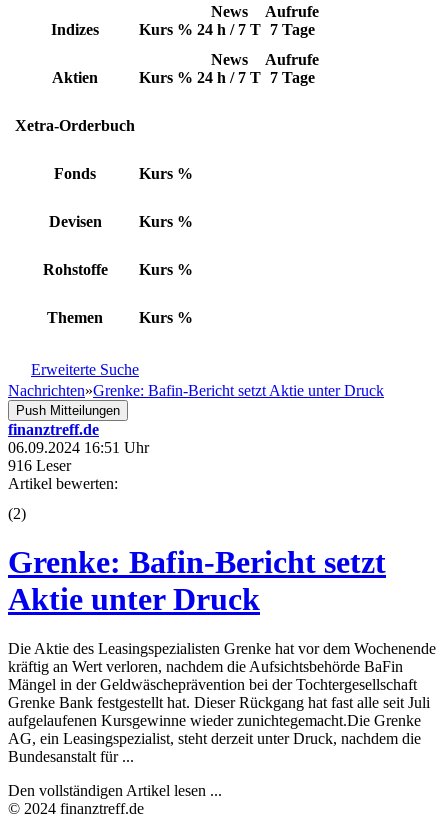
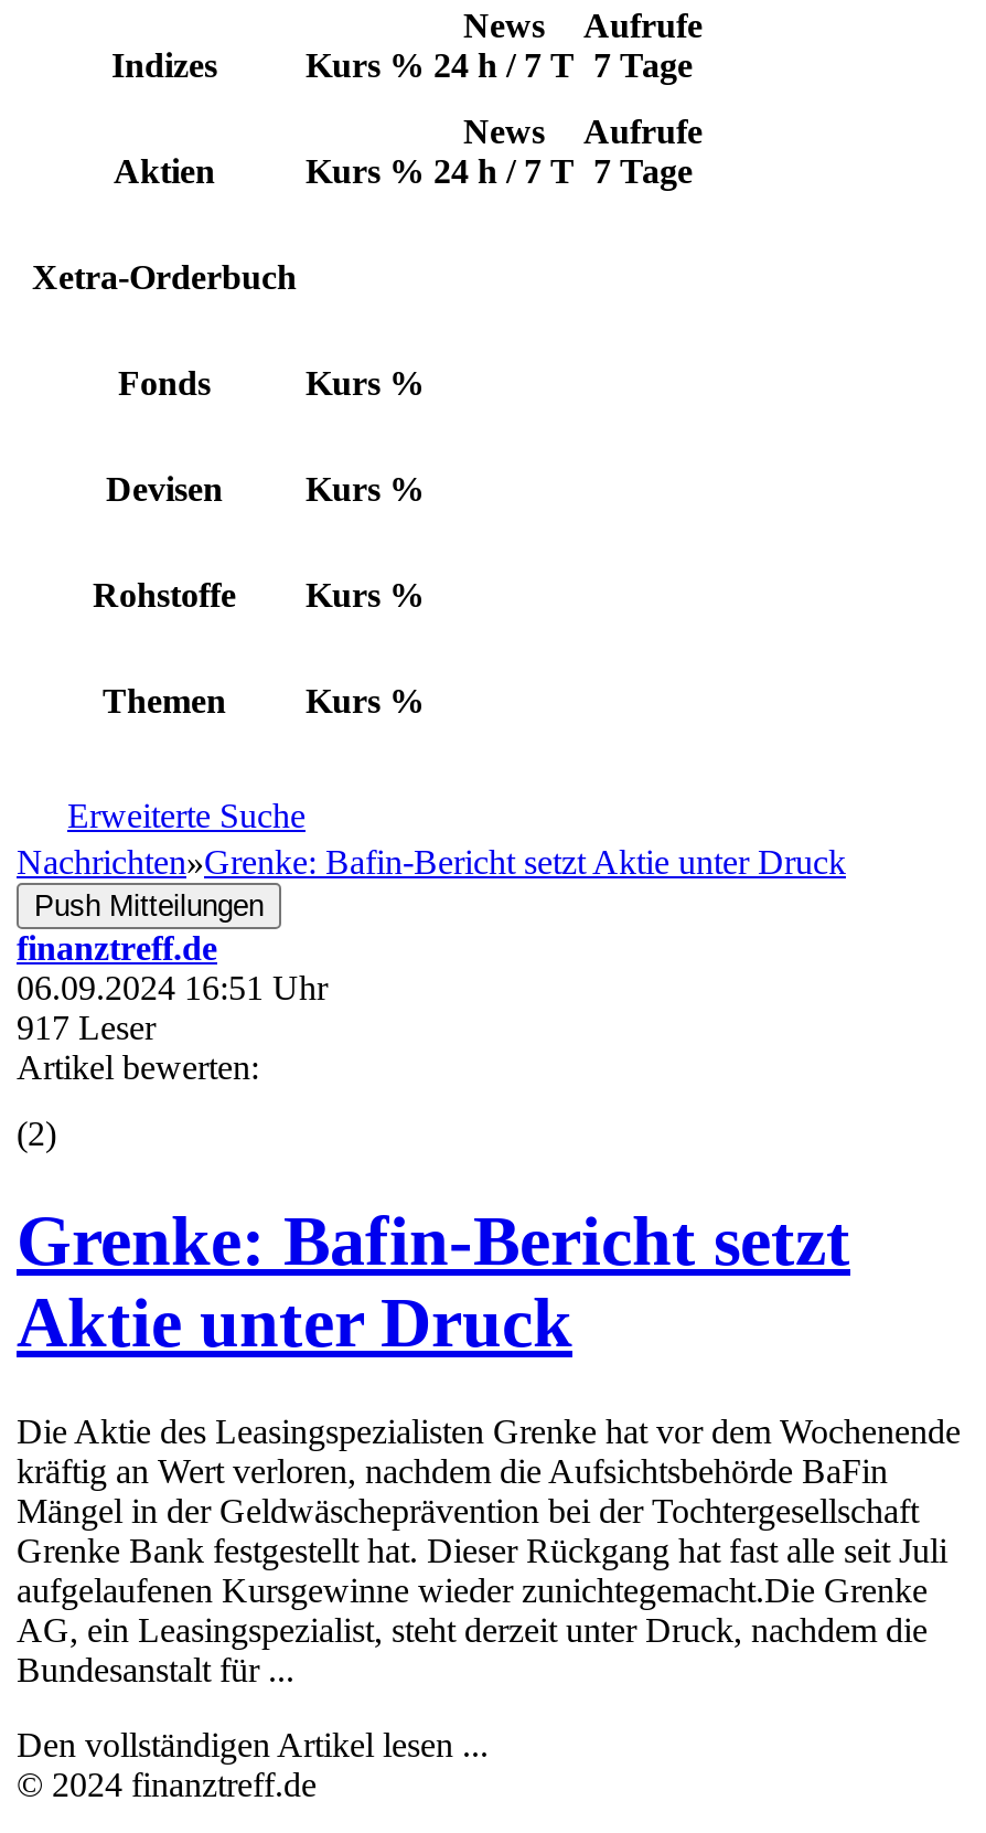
[8,457,71,474] 916 Leser -> [17,1009,156,1046] 917 Leser

